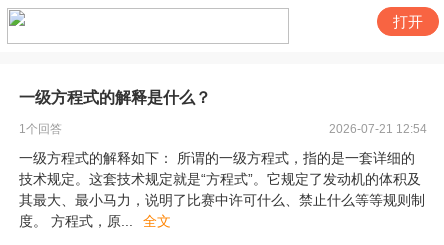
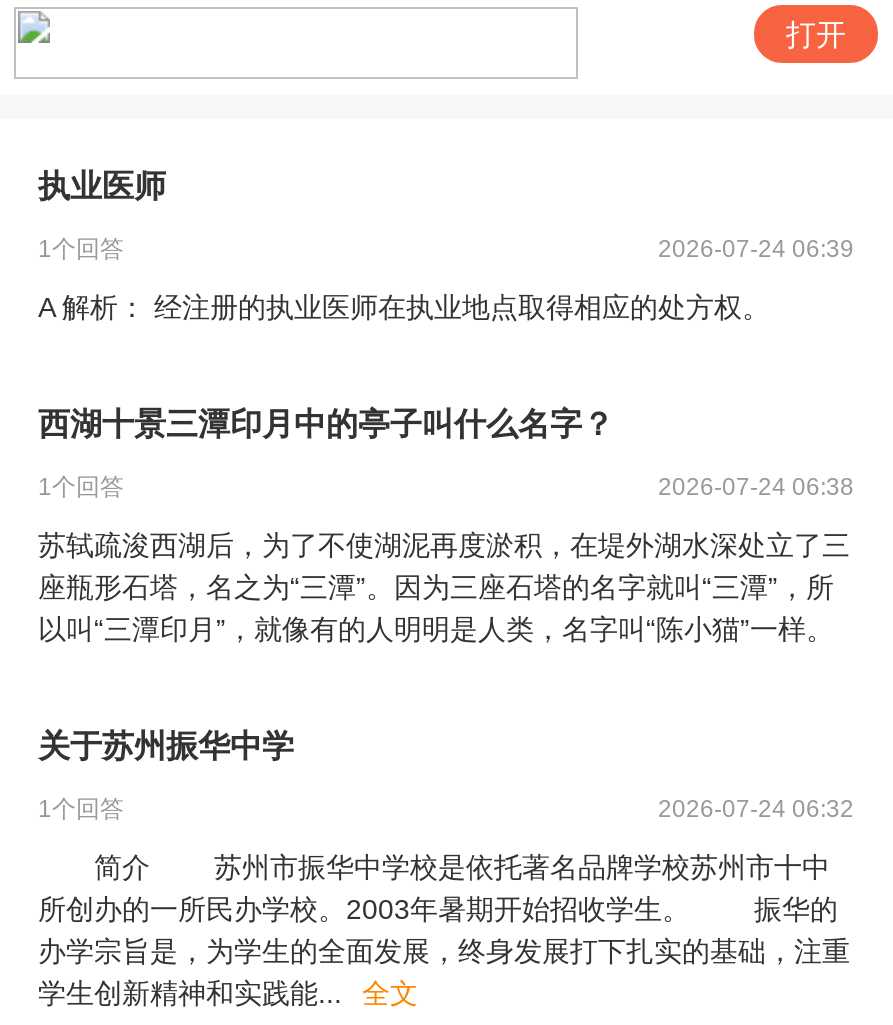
[19,89,211,106] 一级方程式的解释是什么？ -> [38,169,166,203] 执业医师
[19,122,427,229] 2026-07-21 12:54 | 一级方程式的解释如下： 所谓的一级方程式，指的是一套详细的 | 技术规定。这套技术规定就是“方程式”。它规定了发动机的体积及 | 其最大、最小马力，说明了比赛中许可什么、禁止什么等等规则制 | 度。 方程式，原... -> [38,235,854,1009] 2026-07-24 06:39 | A 解析： 经注册的执业医师在执业地点取得相应的处方权。 | 西湖十景三潭印月中的亭子叫什么名字？ | 1个回答 | 2026-07-24 06:38 | 苏轼疏浚西湖后，为了不使湖泥再度淤积，在堤外湖水深处立了三 | 座瓶形石塔，名之为“三潭”。因为三座石塔的名字就叫“三潭”，所 | 以叫“三潭印月”，就像有的人明明是人类，名字叫“陈小猫”一样。 | 关于苏州振华中学 | 1个回答 | 2026-07-24 06:32 | 简介 苏州市振华中学校是依托著名品牌学校苏州市十中 | 所创办的一所民办学校。2003年暑期开始招收学生。 振华的 | 办学宗旨是，为学生的全面发展，终身发展打下扎实的基础，注重 | 学生创新精神和实践能...

